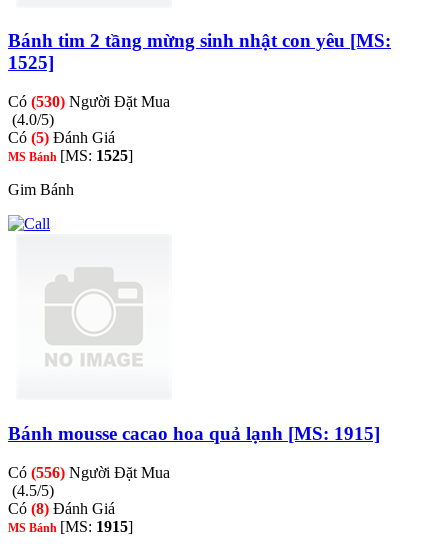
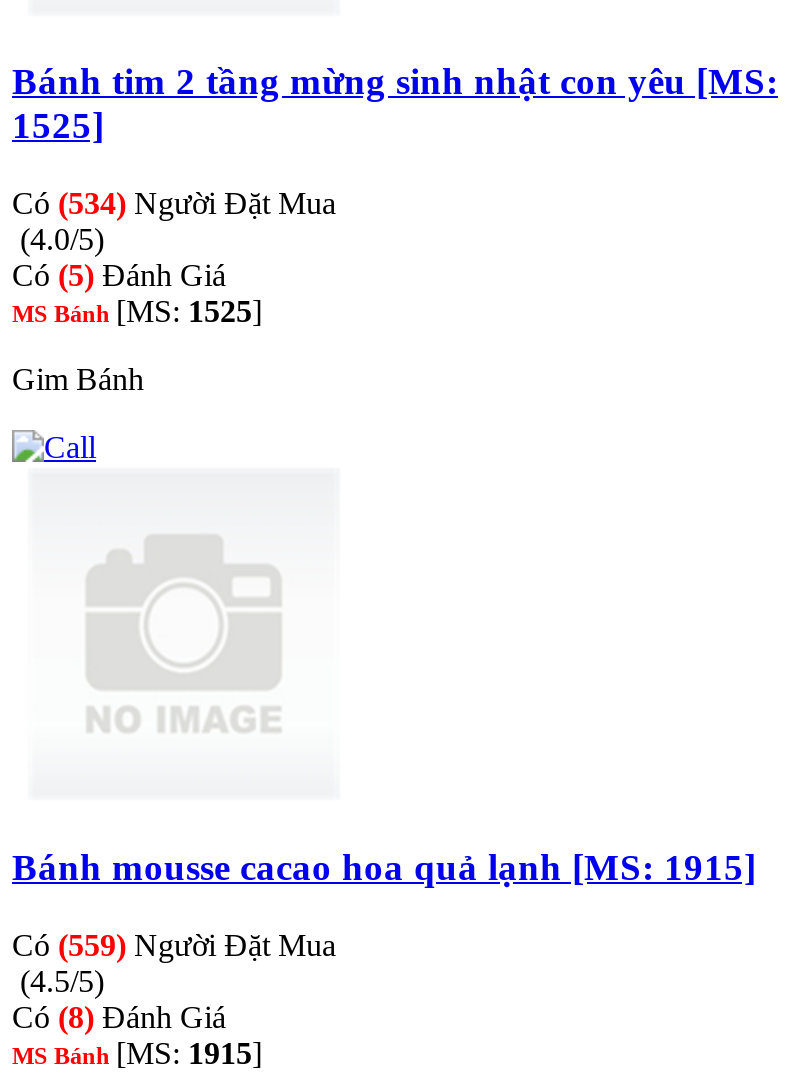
[8,93,170,110] Có (530) Người Đặt Mua -> [12,186,336,220] Có (534) Người Đặt Mua
[8,464,170,481] Có (556) Người Đặt Mua -> [12,927,336,961] Có (559) Người Đặt Mua

